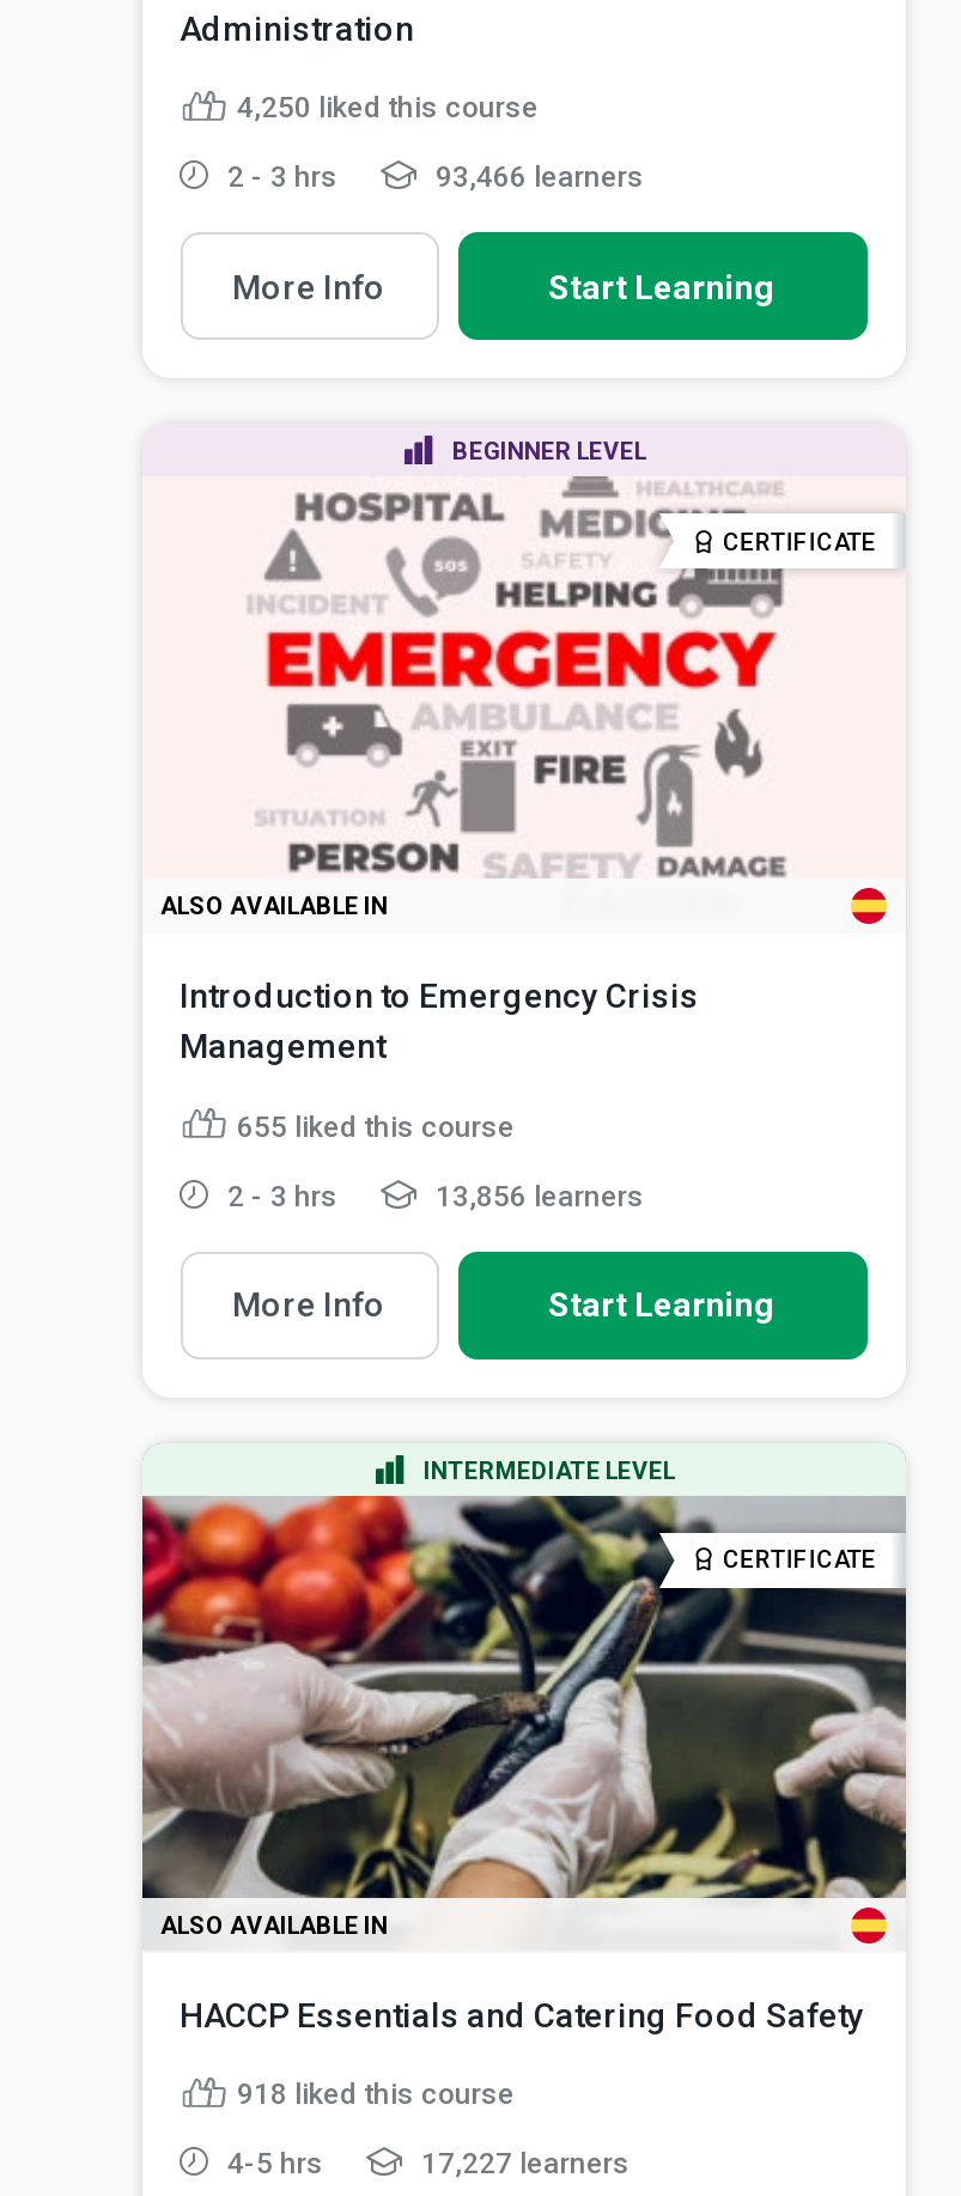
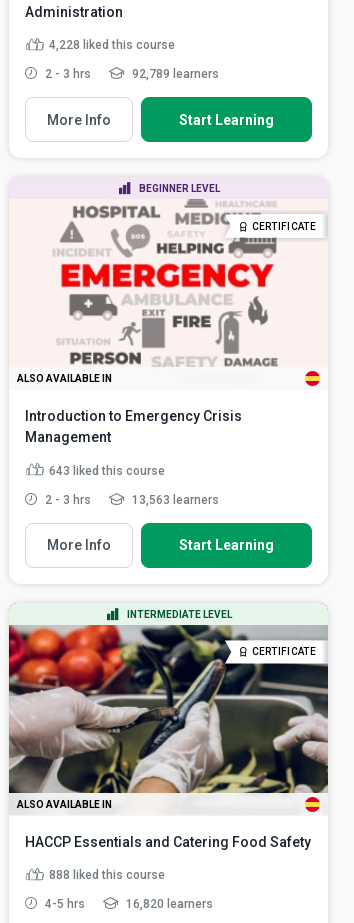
[237,91,539,125] 4,250 liked this course -> [48,38,174,52] 4,228 liked this course
[428,160,644,194] 93,466 learners -> [128,67,218,81] 92,789 learners
[237,1110,515,1144] 655 liked this course -> [48,464,164,478] 643 liked this course
[428,1179,644,1212] 13,856 learners -> [128,492,218,506] 13,563 learners
[237,2078,515,2112] 918 liked this course -> [48,868,164,882] 888 liked this course
[414,2147,629,2180] 17,227 learners -> [122,897,212,911] 16,820 learners

